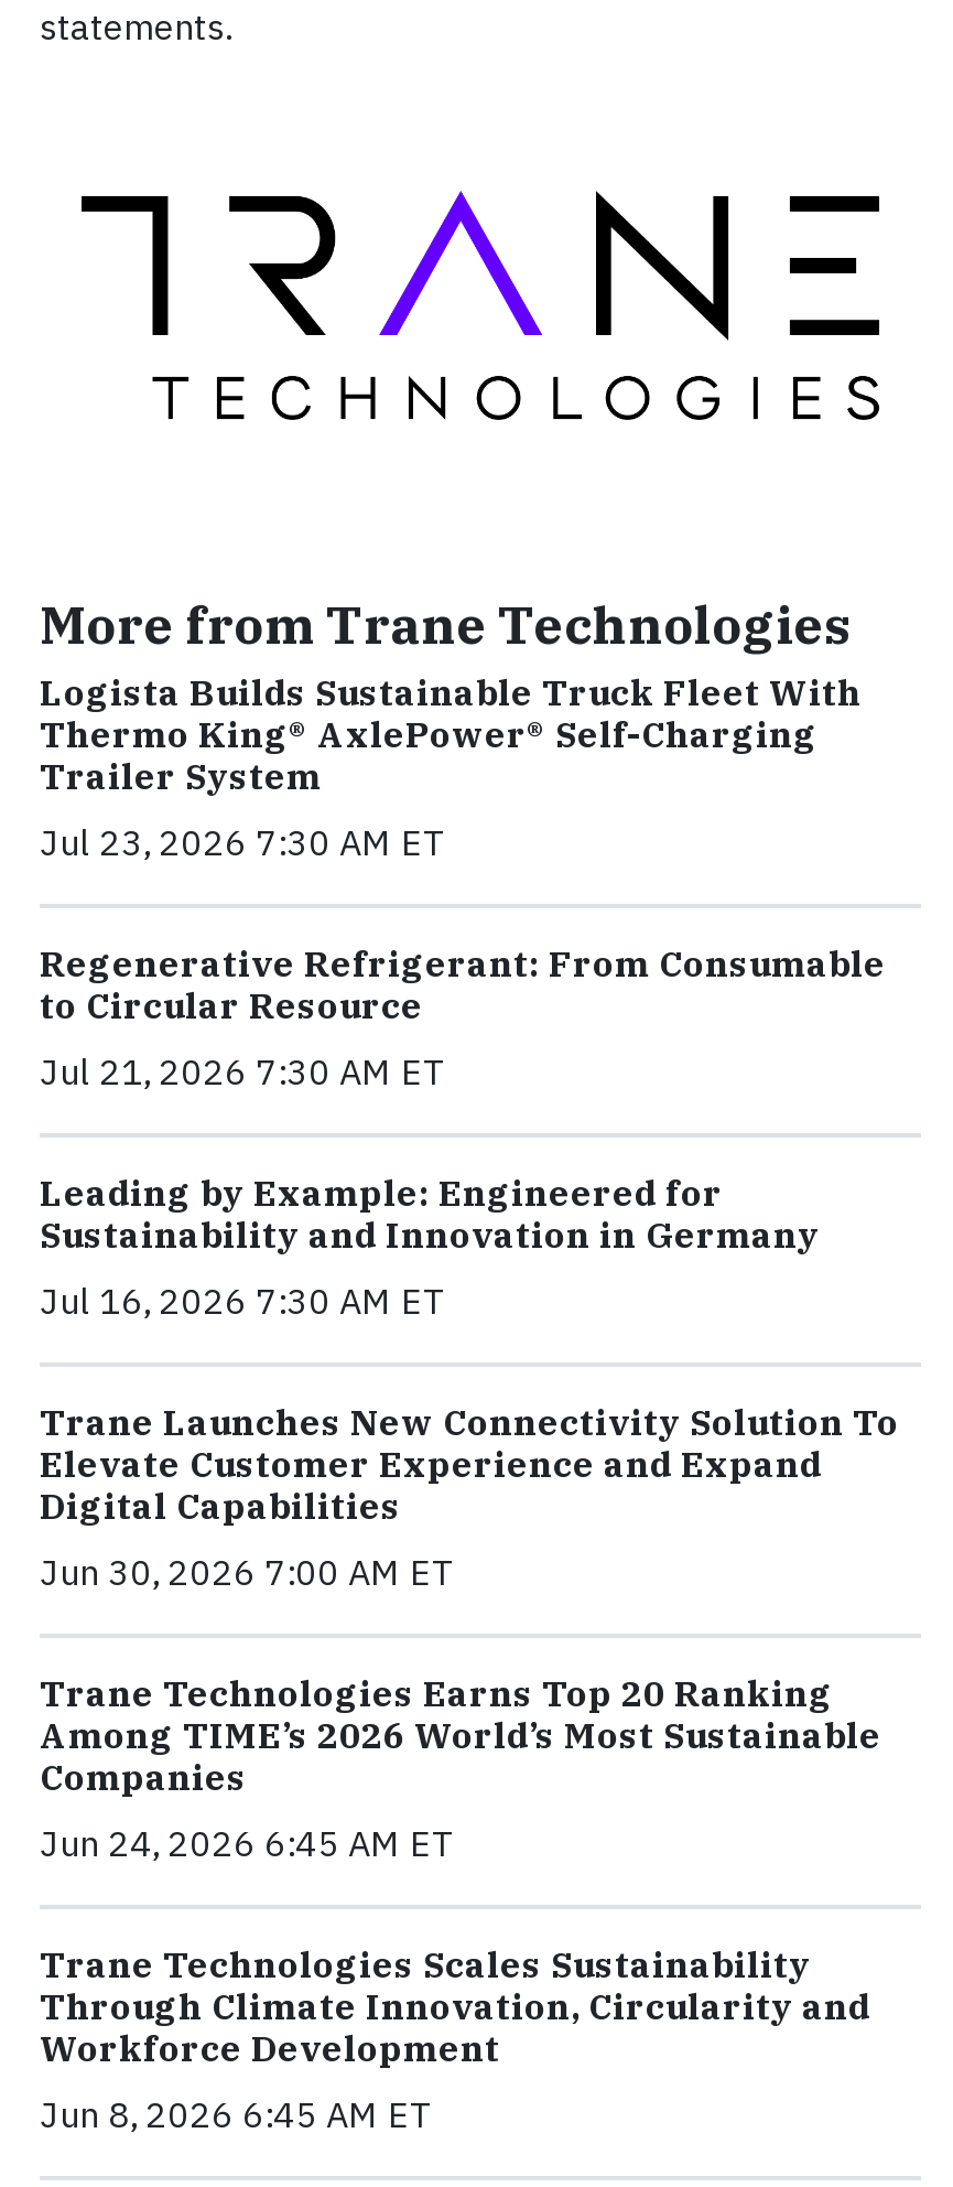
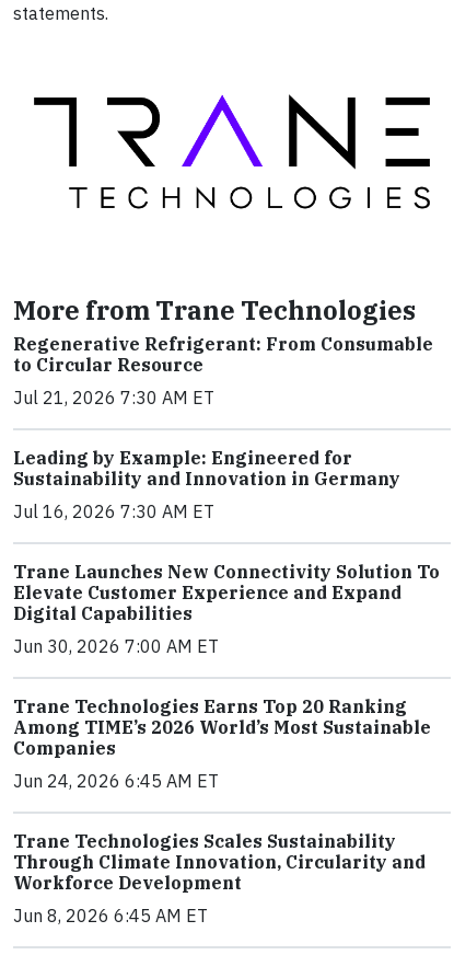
[40,671,862,865] Logista Builds Sustainable Truck Fleet With | Thermo King® AxlePower® Self-Charging | Trailer System | Jul 23, 2026 7:30 AM ET -> none

